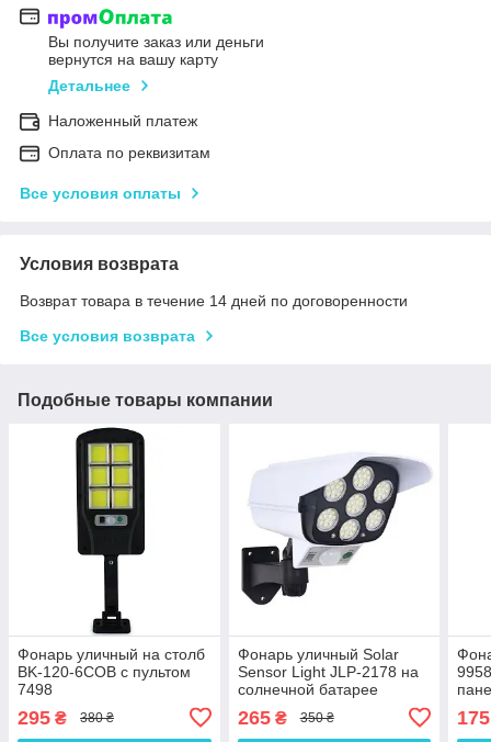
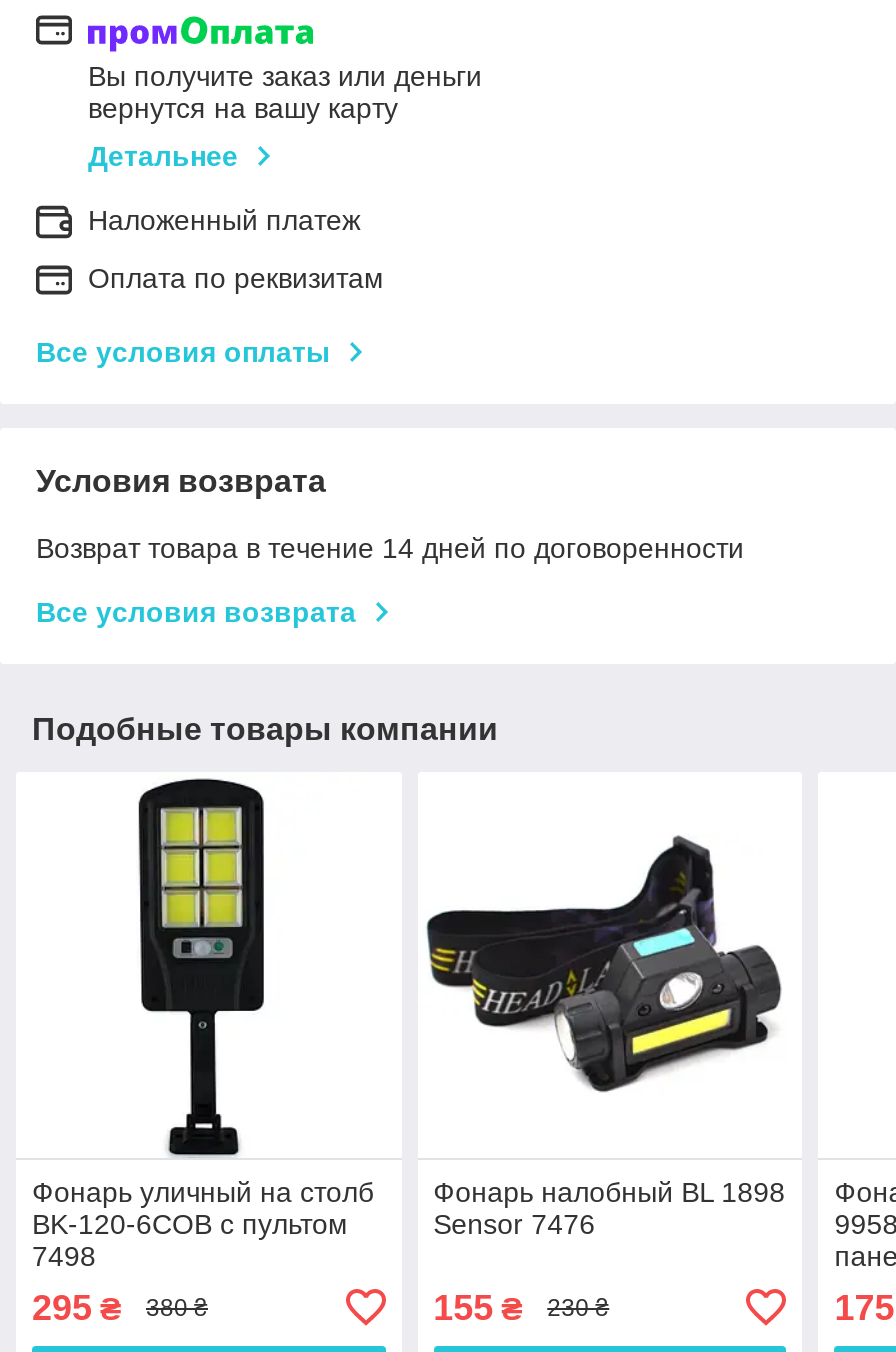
[233,456,432,729] [image] | Фонарь уличный Solar | Sensor Light JLP-2178 на | солнечной батарее | 265 ₴ | 350 ₴ -> [424,832,786,1328] [image] | Фонарь налобный BL 1898 | Sensor 7476 | 155 ₴ | 230 ₴

